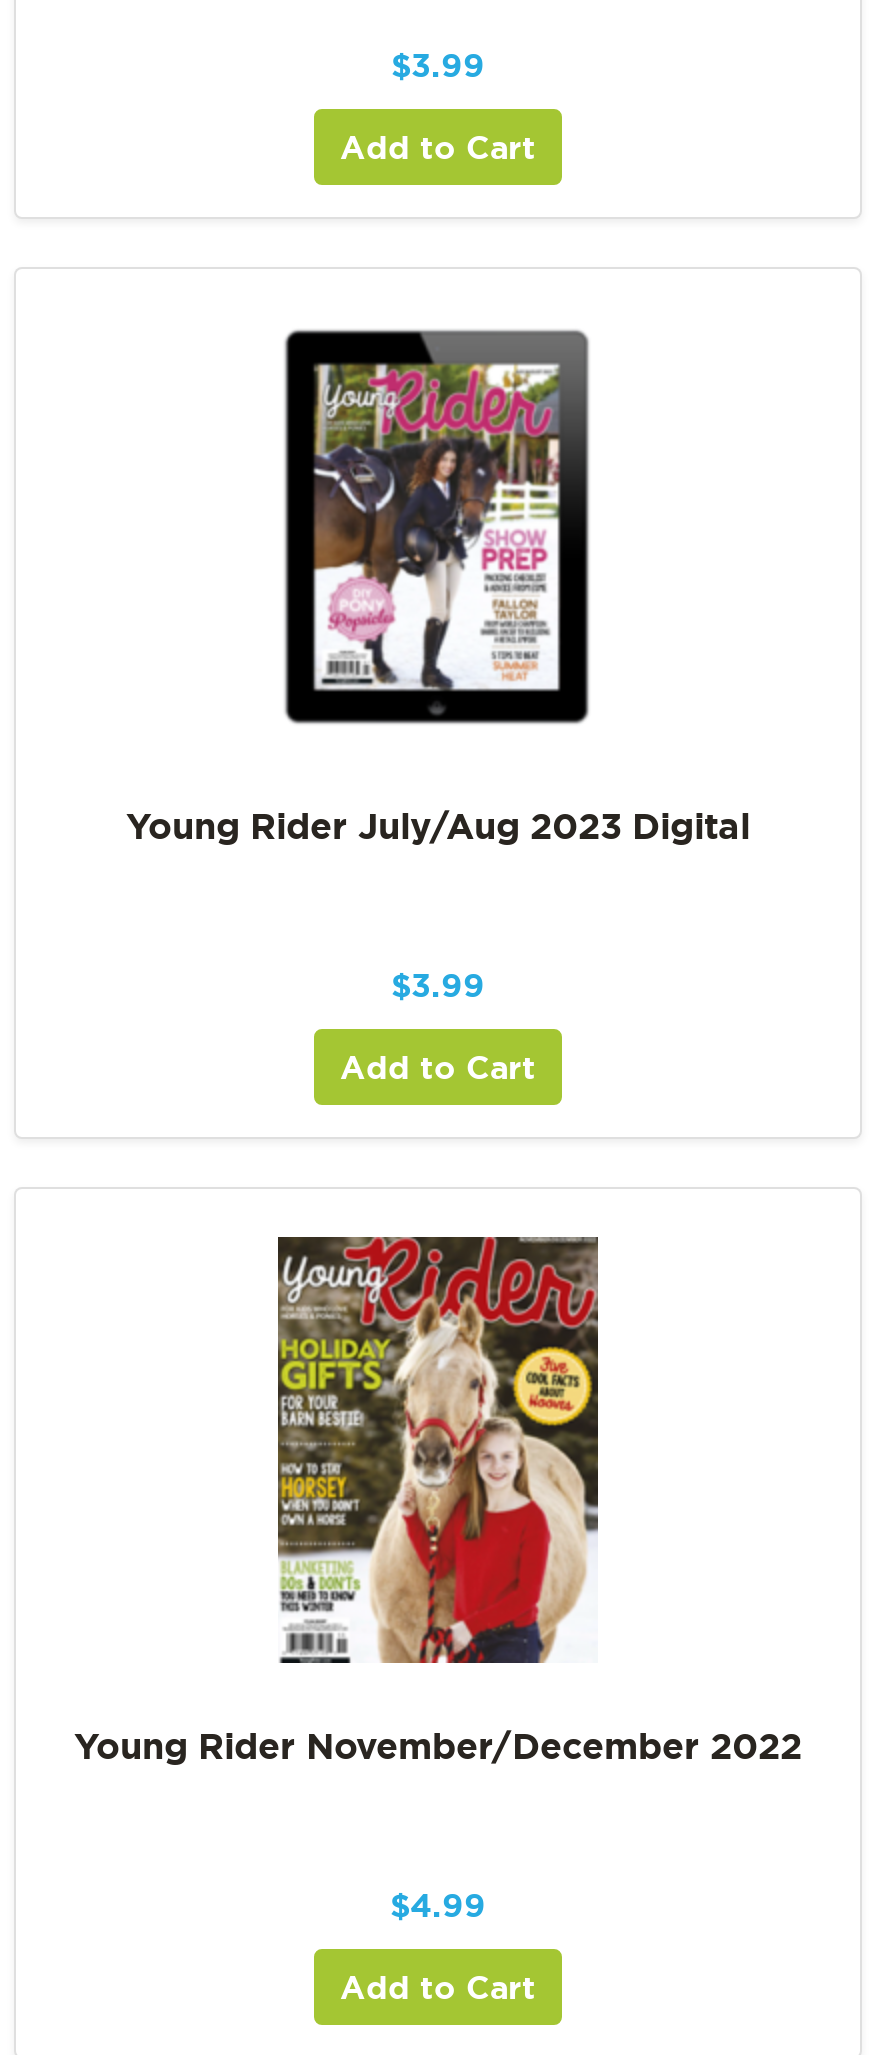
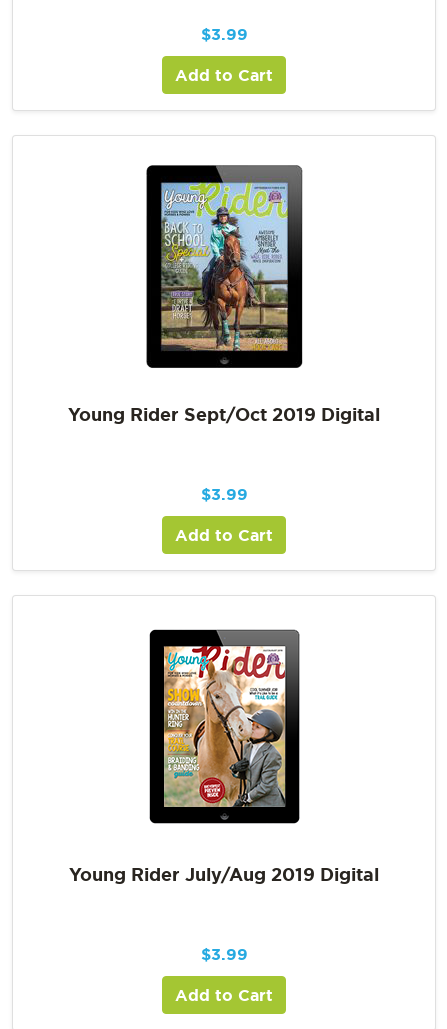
[126,327,750,845] [image] | Young Rider July/Aug 2023 Digital -> [68,164,380,424] [image] | Young Rider Sept/Oct 2019 Digital
[74,1235,802,1765] [image] | Young Rider November/December 2022 -> [69,620,379,884] [image] | Young Rider July/Aug 2019 Digital
[390,1887,486,1923] $4.99 -> [200,945,247,963] $3.99

